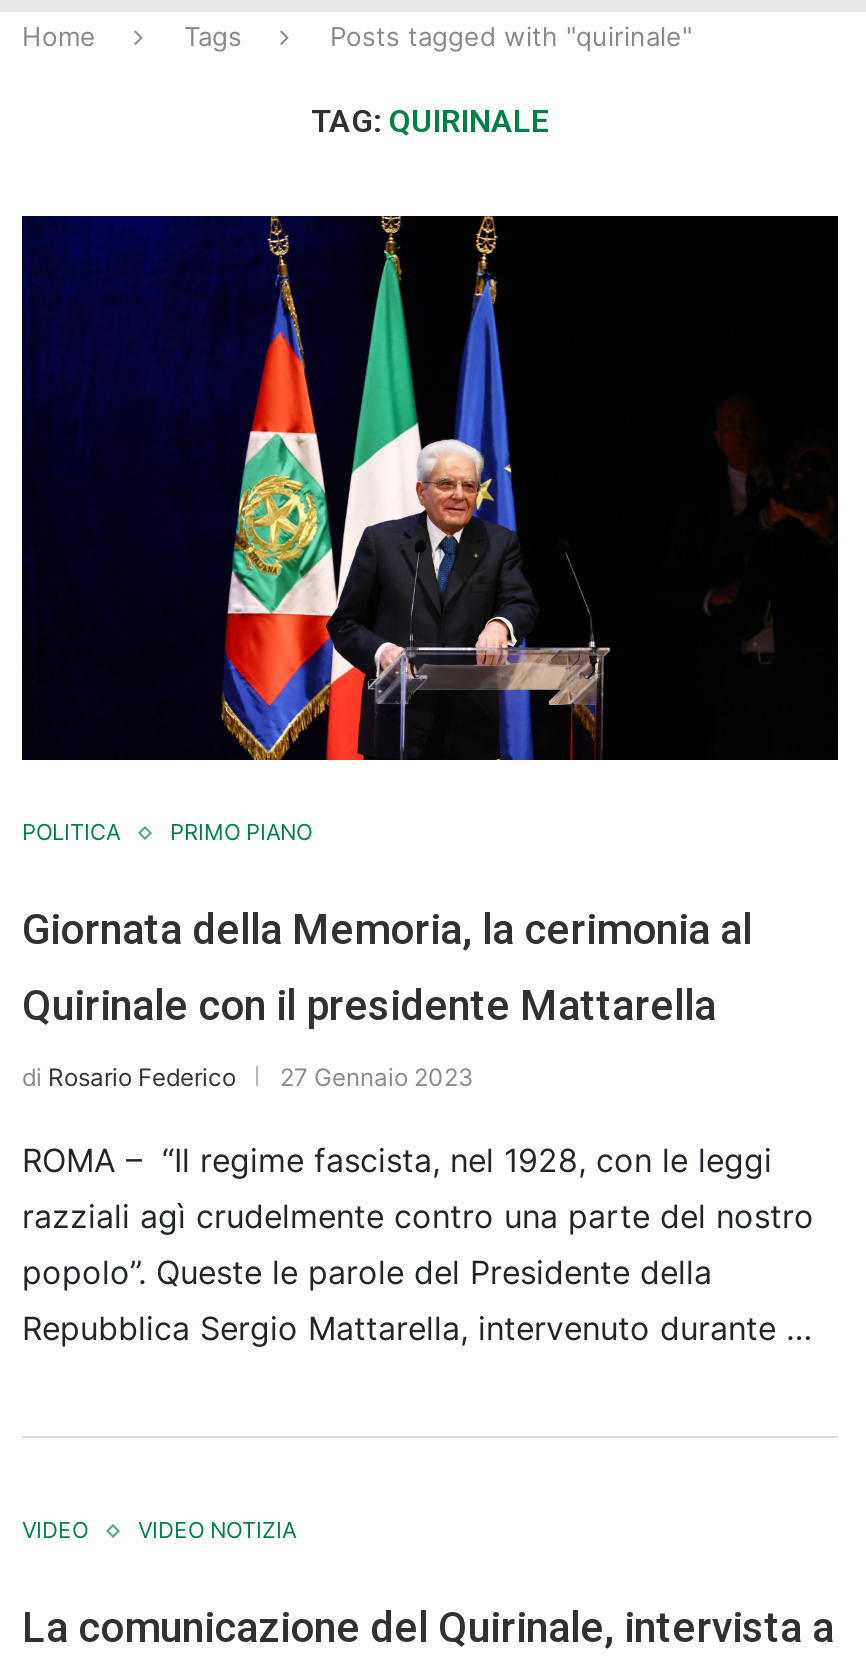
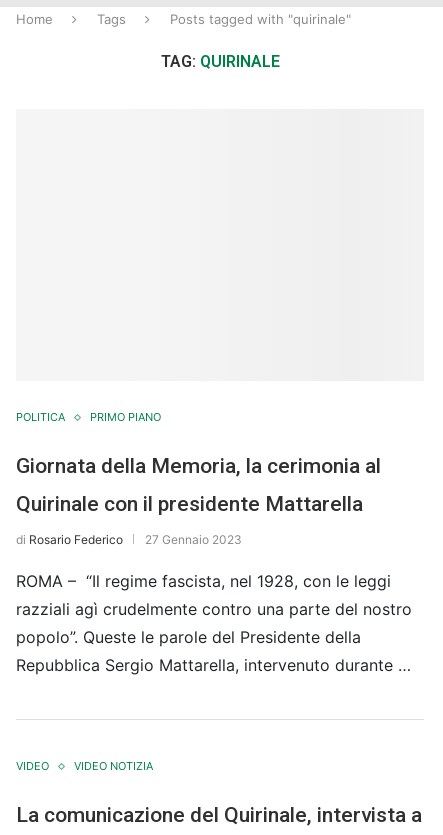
[20,214,840,762] [image] -> none

